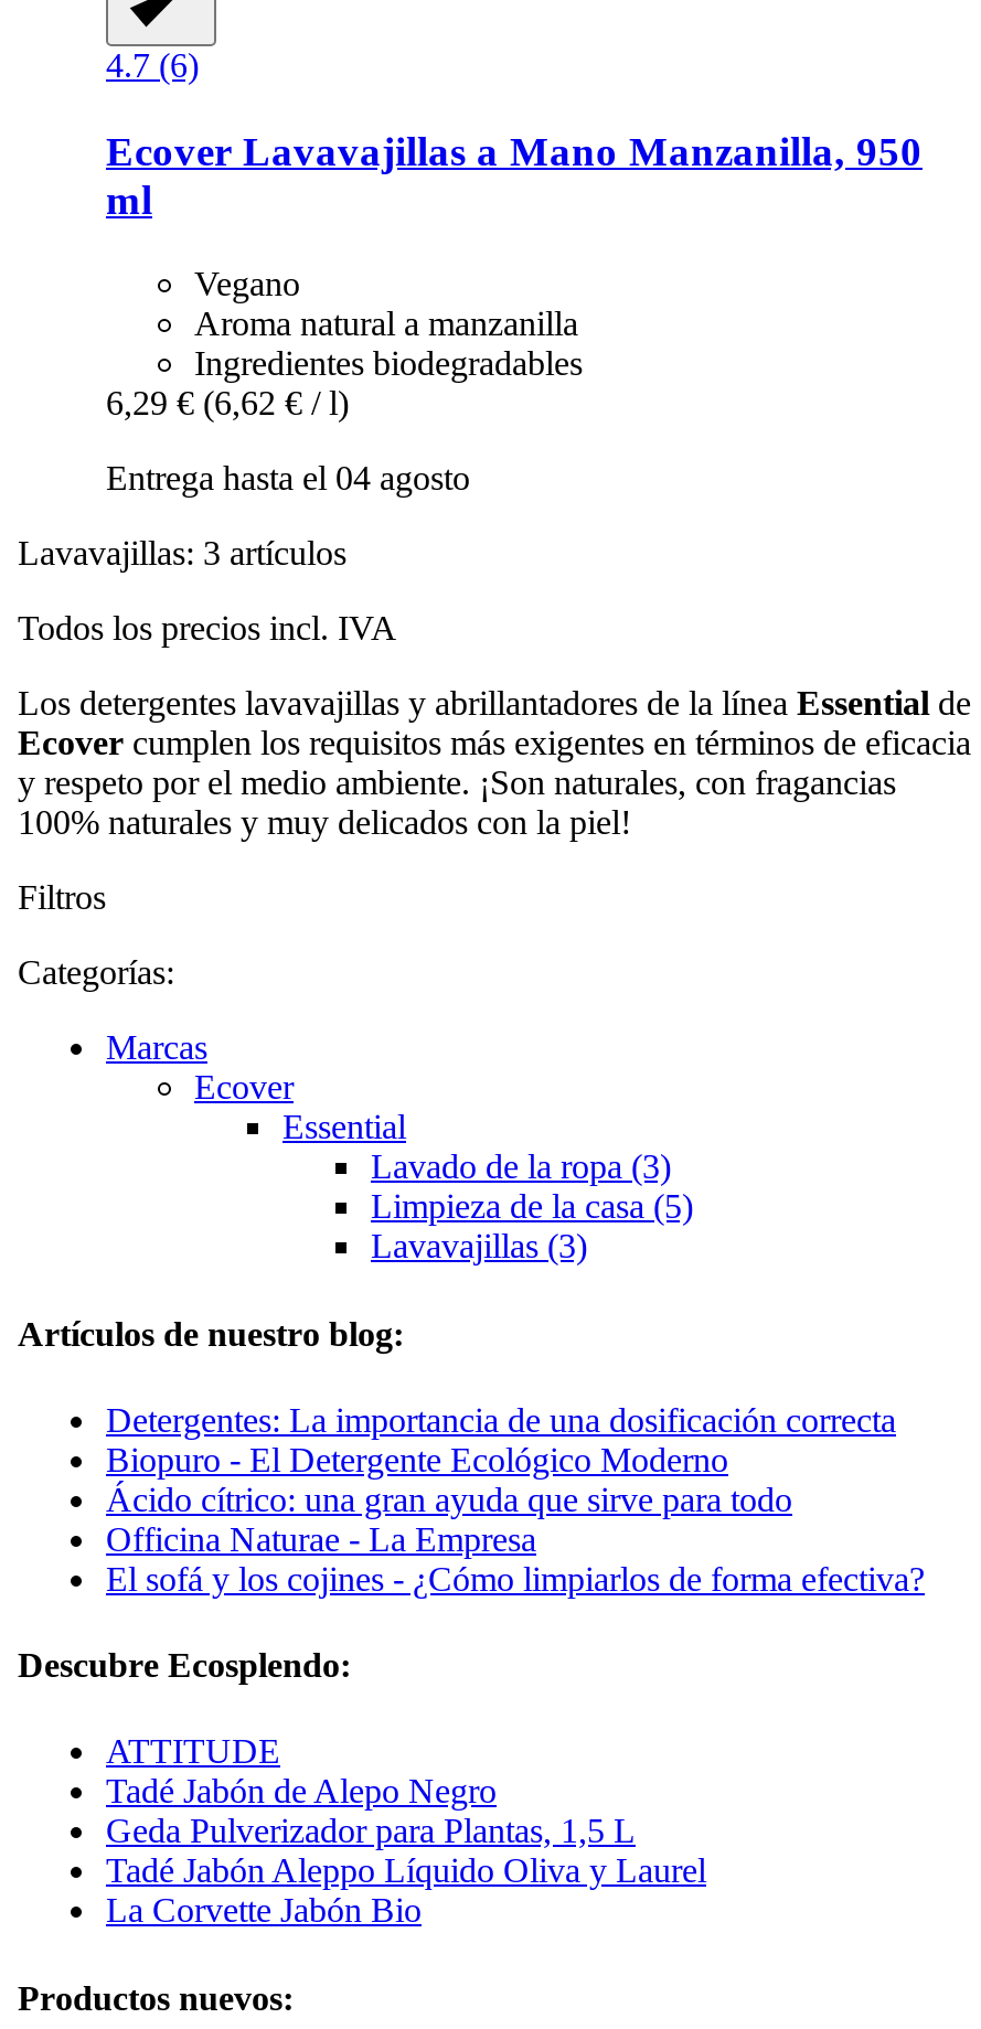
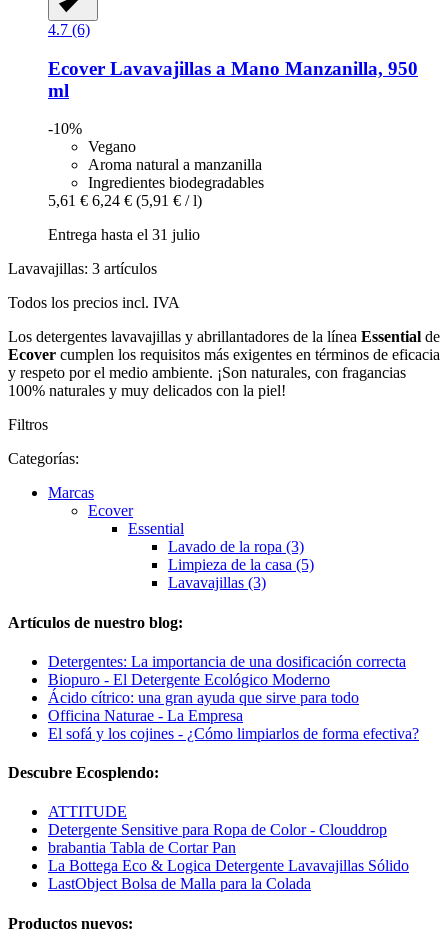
none -> [48,120,82,137] -10%
[106,385,349,422] 6,29 € (6,62 € / l) -> [48,192,202,209] 5,61 € 6,24 € (5,91 € / l)
[106,460,470,497] Entrega hasta el 04 agosto -> [48,226,200,243] Entrega hasta el 31 julio
[106,1773,706,1930] Tadé Jabón de Alepo Negro | Geda Pulverizador para Plantas, 1,5 L | Tadé Jabón Aleppo Líquido Oliva y Laurel | La Corvette Jabón Bio -> [48,821,409,892] Detergente Sensitive para Ropa de Color - Clouddrop | brabantia Tabla de Cortar Pan | La Bottega Eco & Logica Detergente Lavavajillas Sólido | LastObject Bolsa de Malla para la Colada

